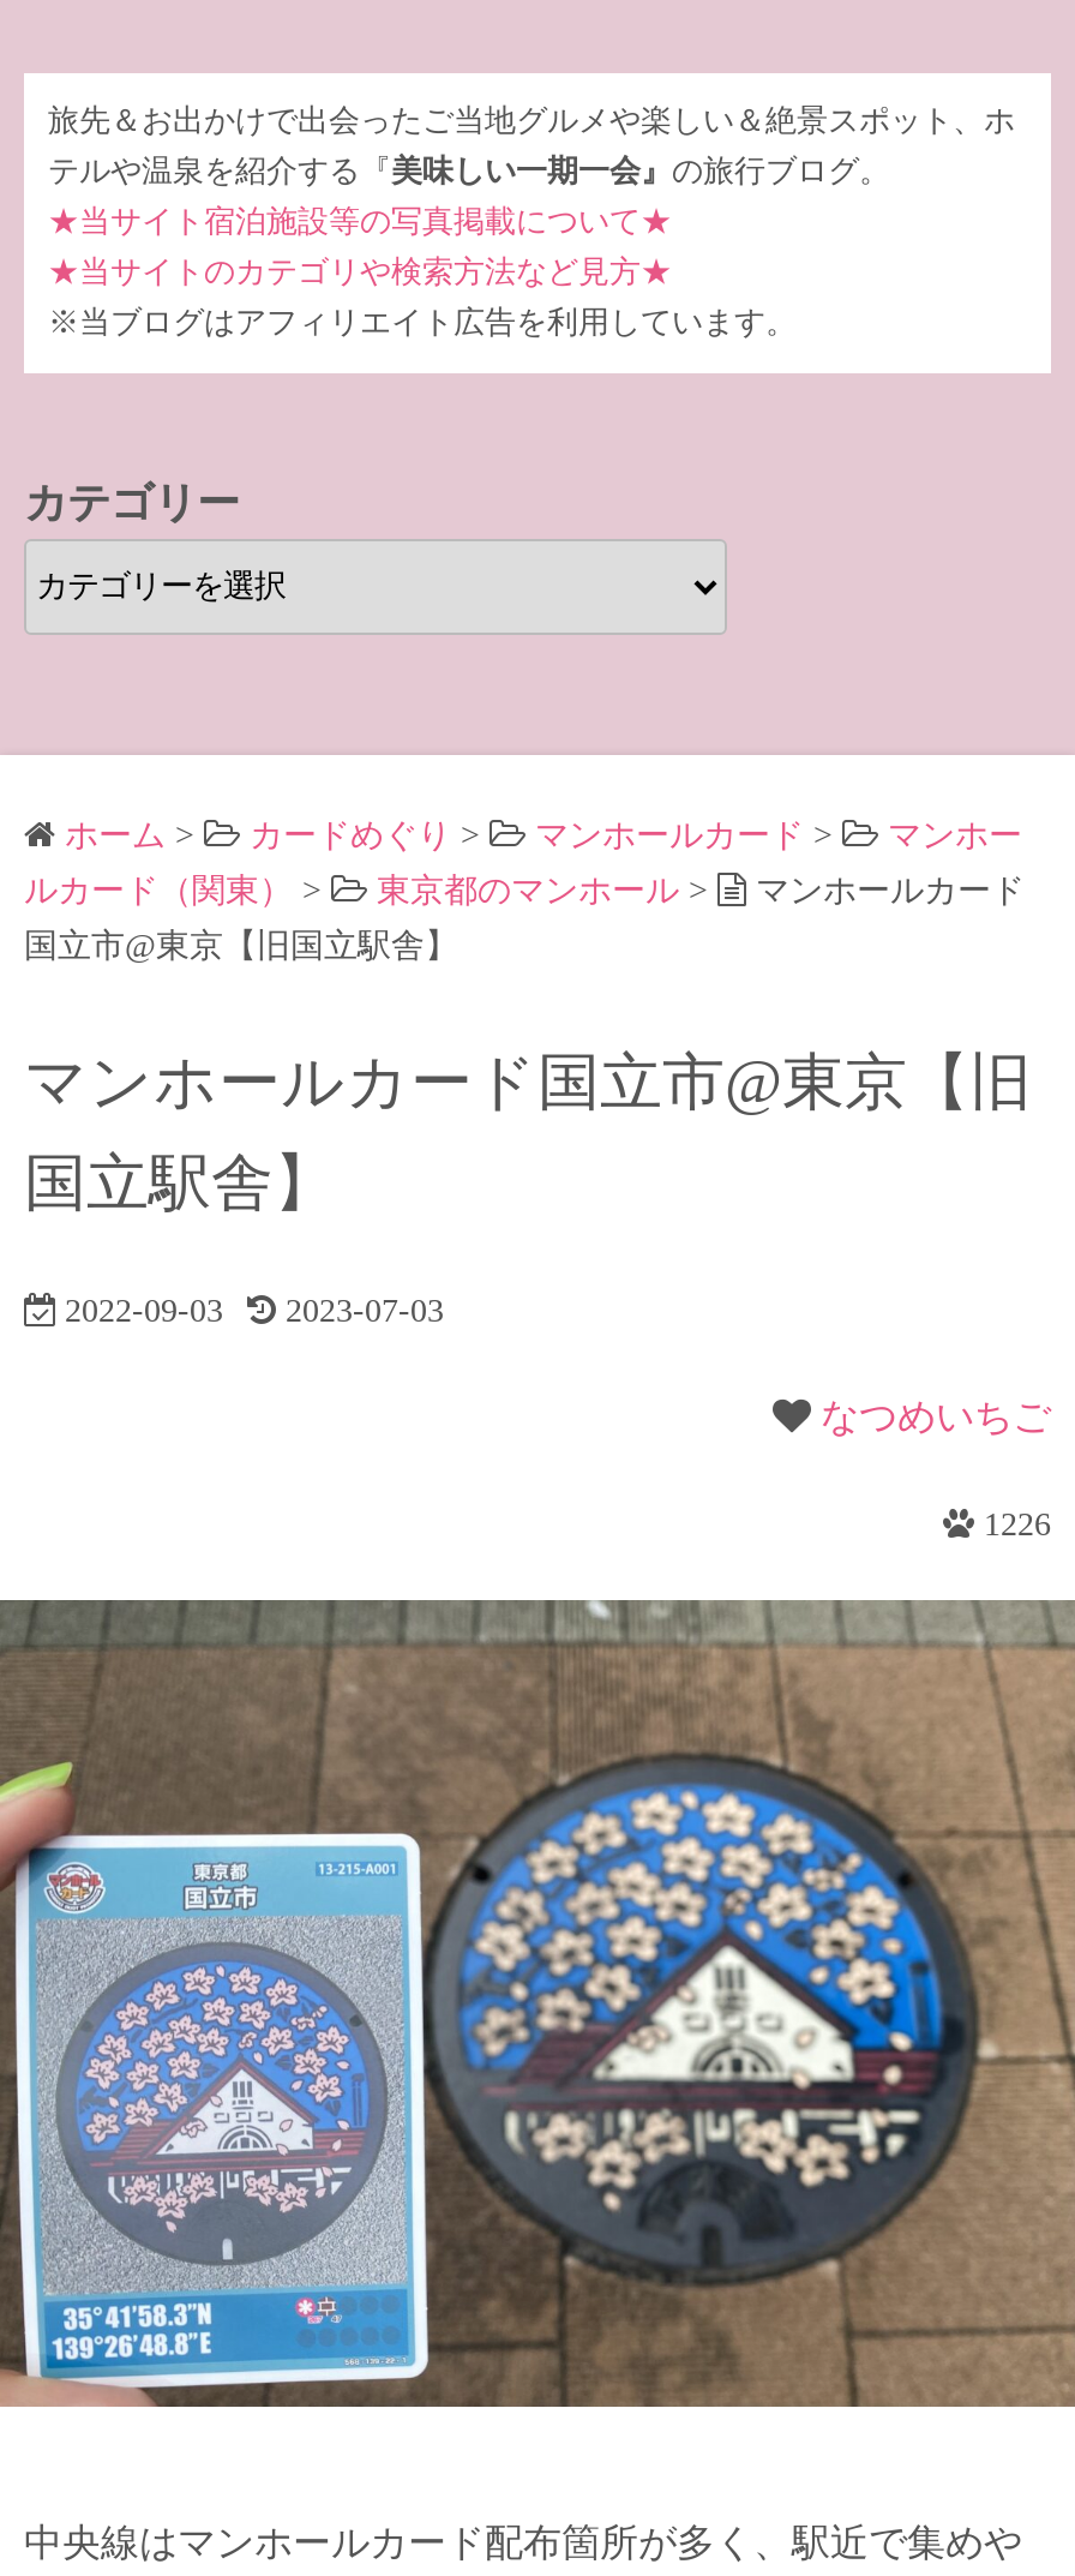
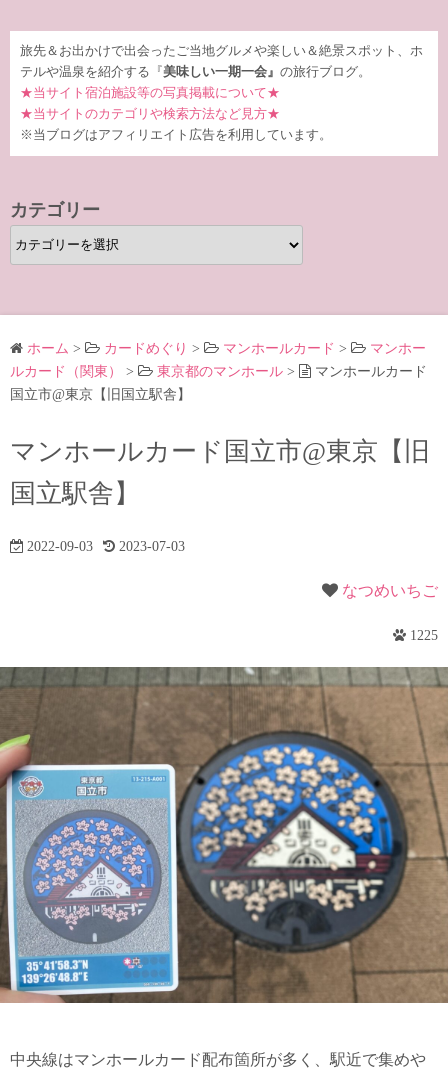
[974,1506,1051,1542] 1226 -> [406,628,438,643] 1225

